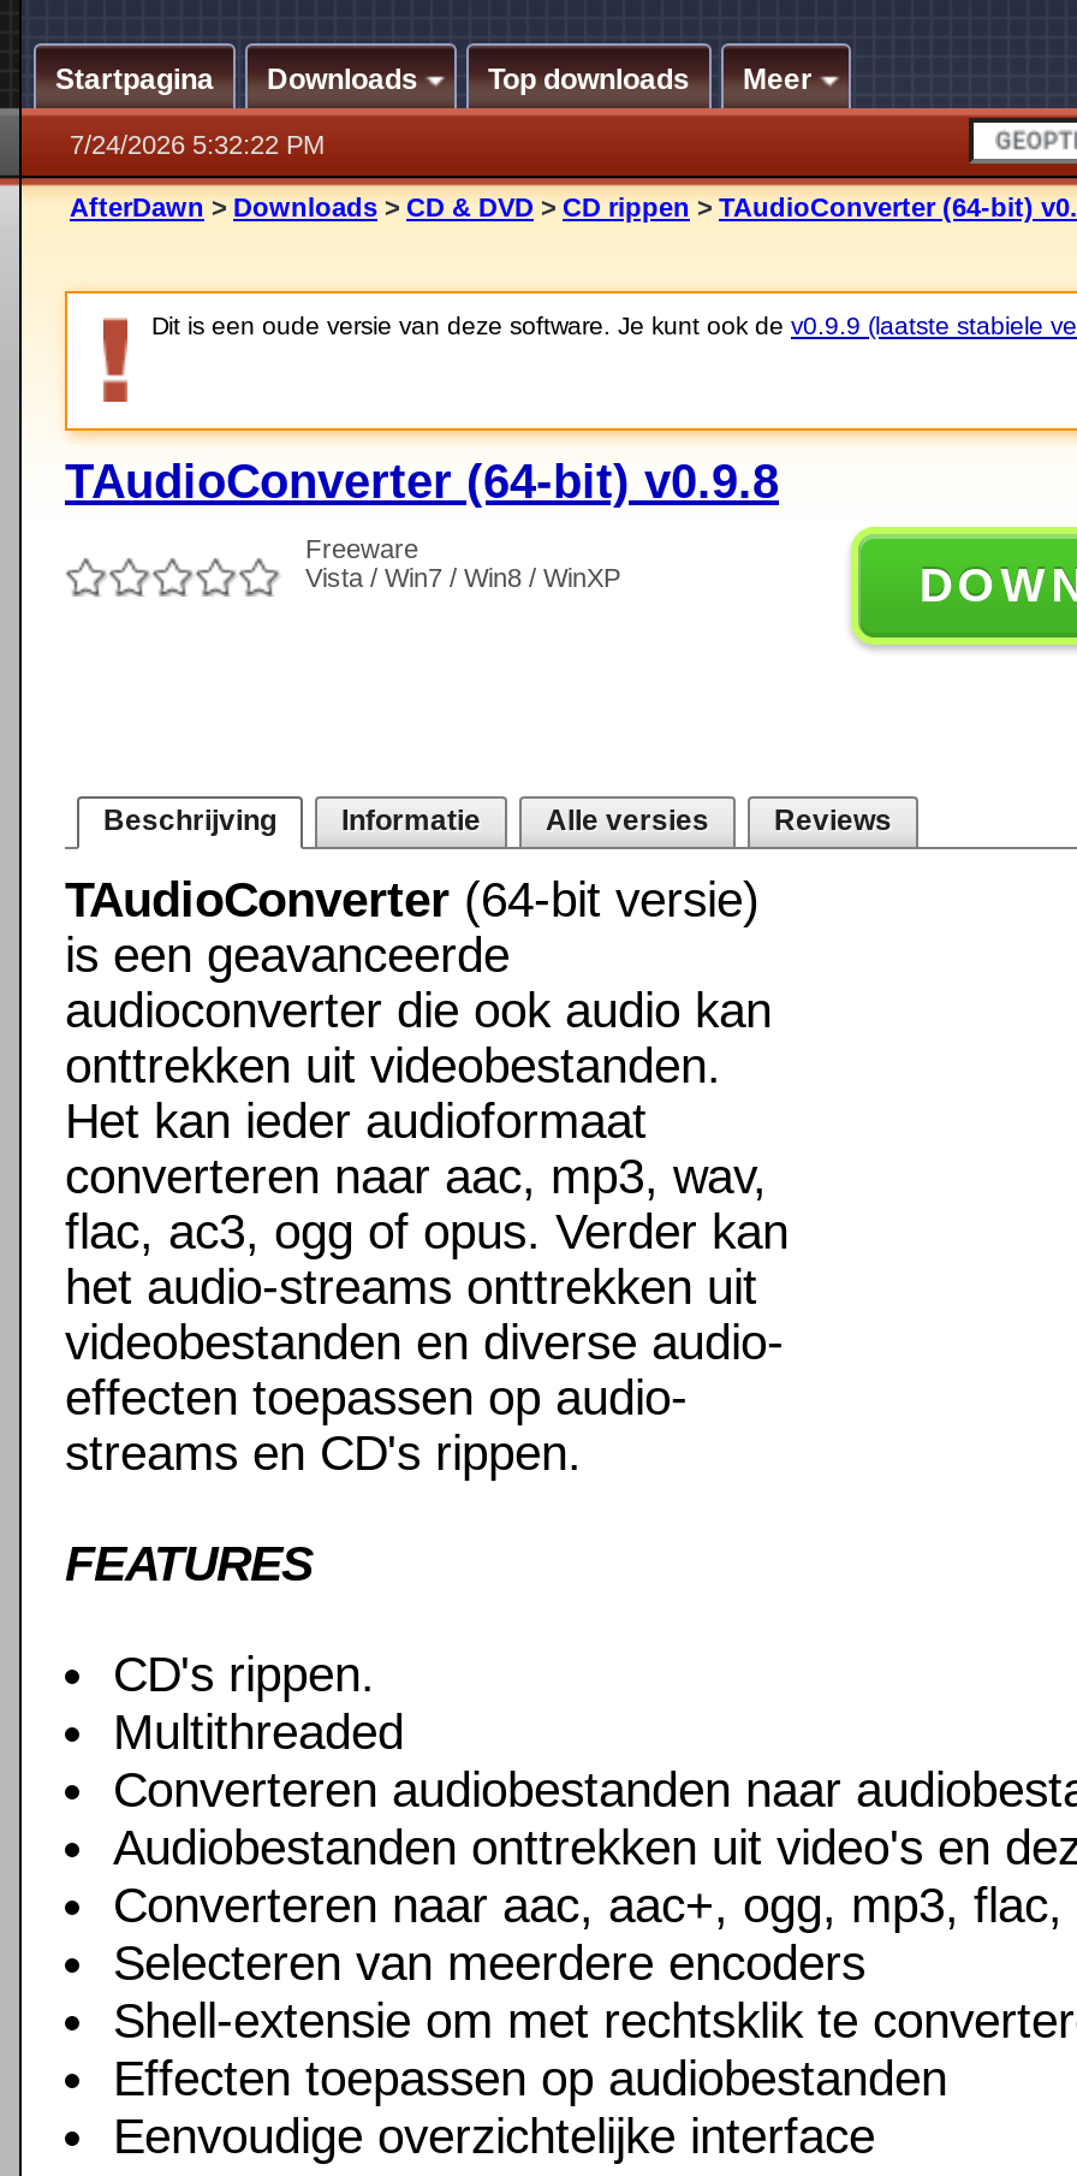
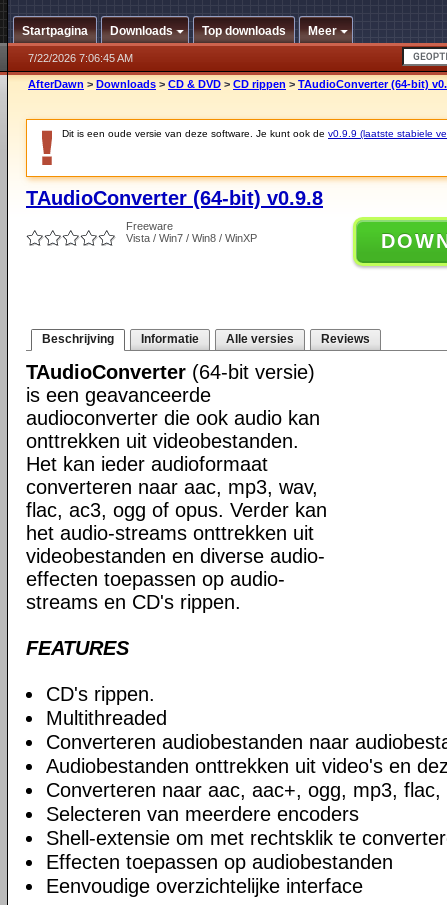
[70,130,325,159] 7/24/2026 5:32:22 PM -> [28,52,133,64] 7/22/2026 7:06:45 AM

